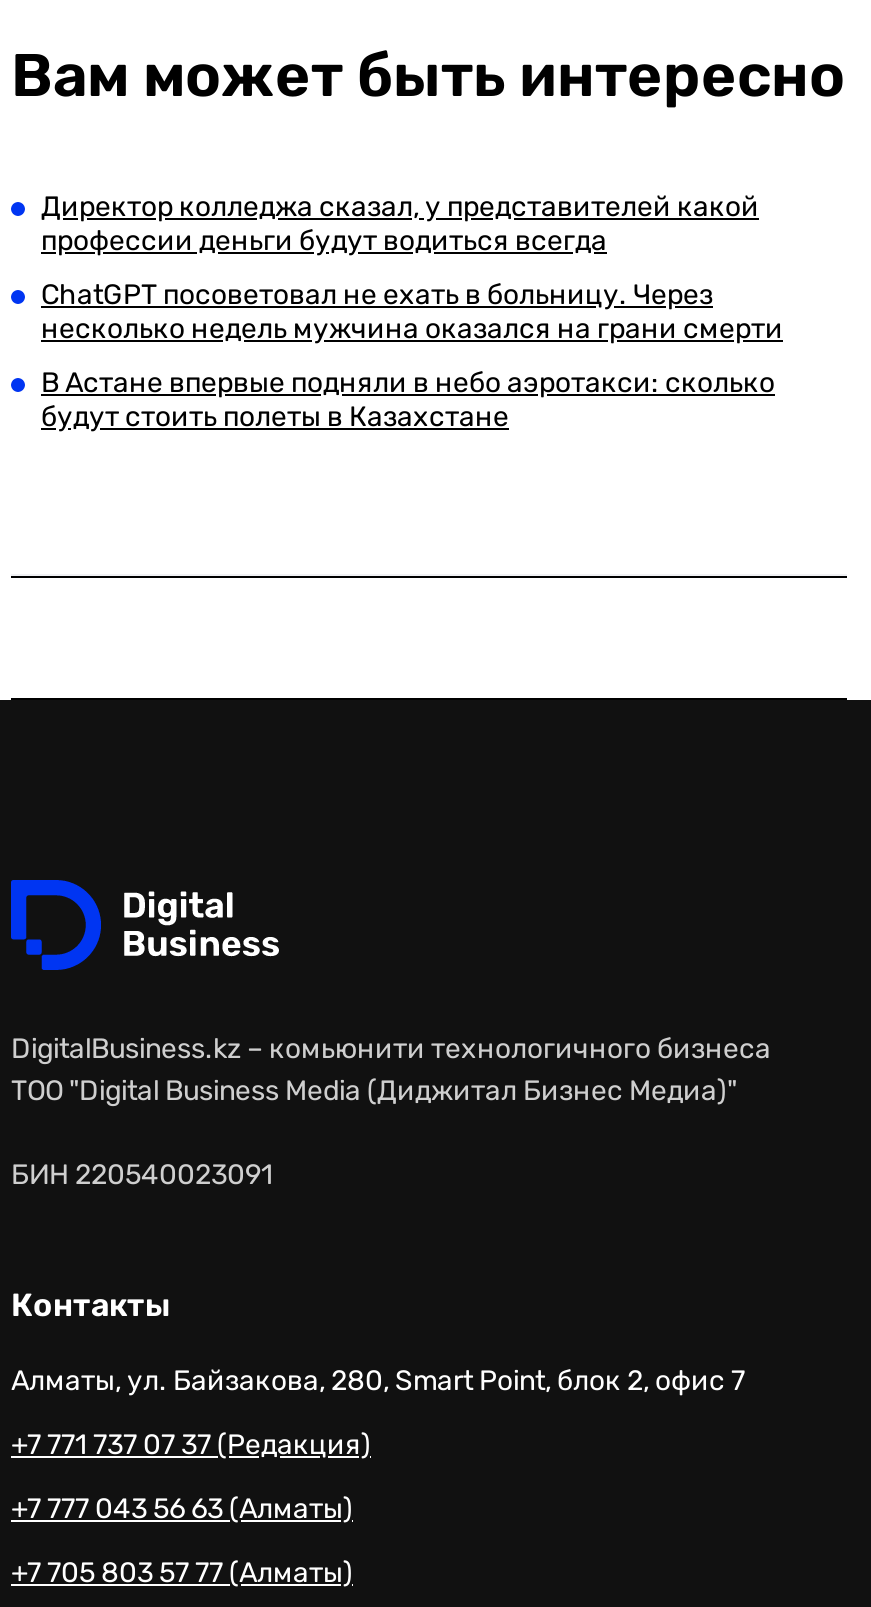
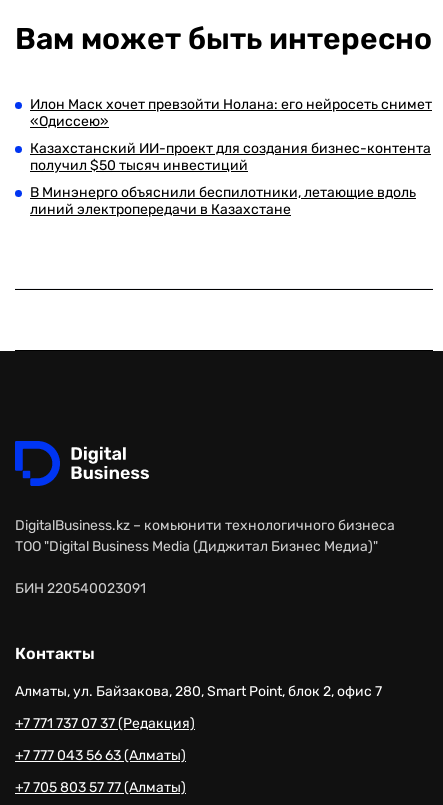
[41,189,759,257] Директор колледжа сказал, у представителей какой | профессии деньги будут водиться всегда -> [30,96,432,130] Илон Маск хочет превзойти Нолана: его нейросеть снимет | «Одиссею»
[41,277,783,345] ChatGPT посоветовал не ехать в больницу. Через | несколько недель мужчина оказался на грани смерти -> [30,140,431,174] Казахстанский ИИ-проект для создания бизнес-контента | получил $50 тысяч инвестиций
[41,365,775,433] В Астане впервые подняли в небо аэротакси: сколько | будут стоить полеты в Казахстане -> [30,184,416,218] В Минэнерго объяснили беспилотники, летающие вдоль | линий электропередачи в Казахстане

